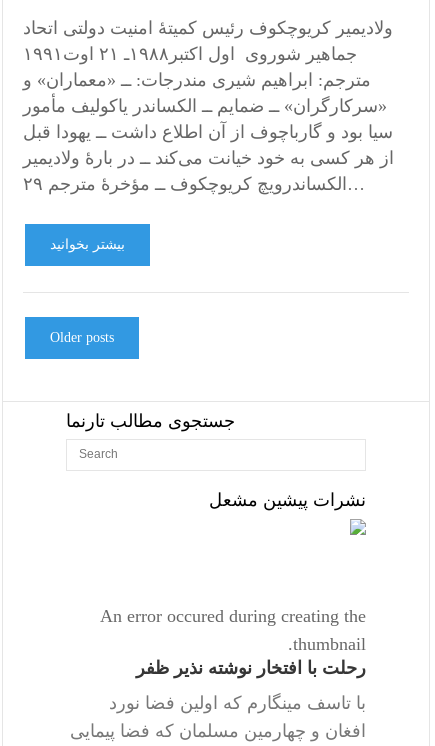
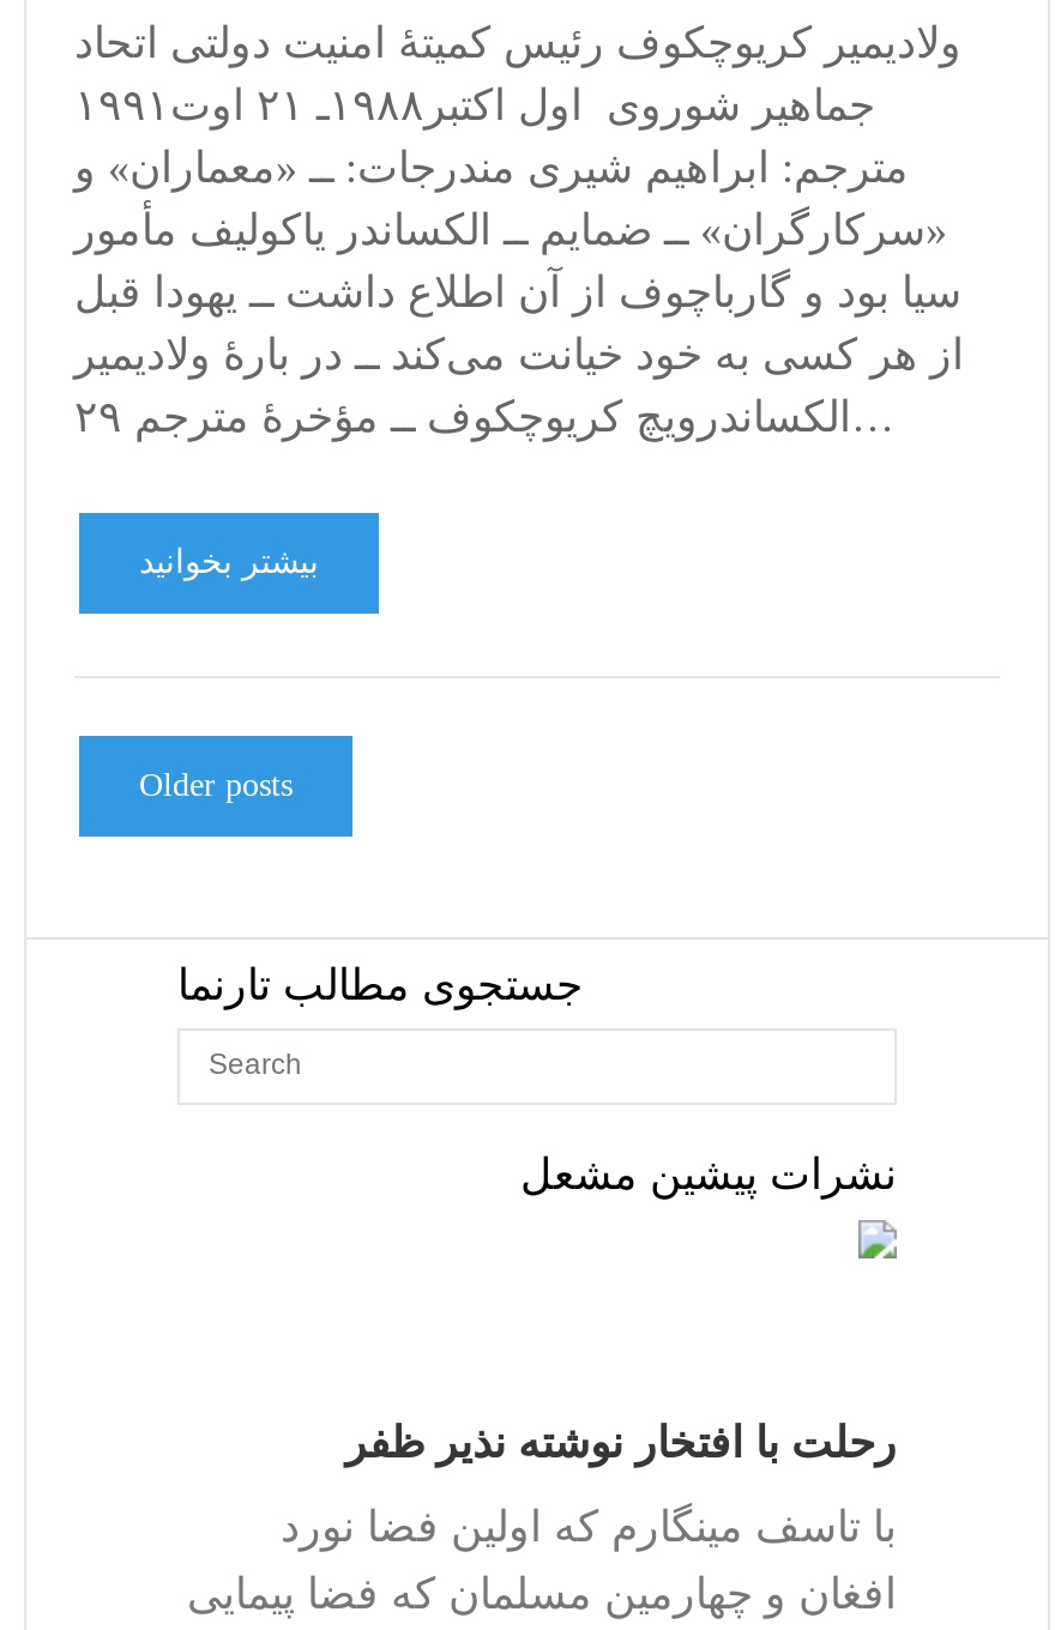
[100,605,366,653] An error occured during creating the | thumbnail. -> none

